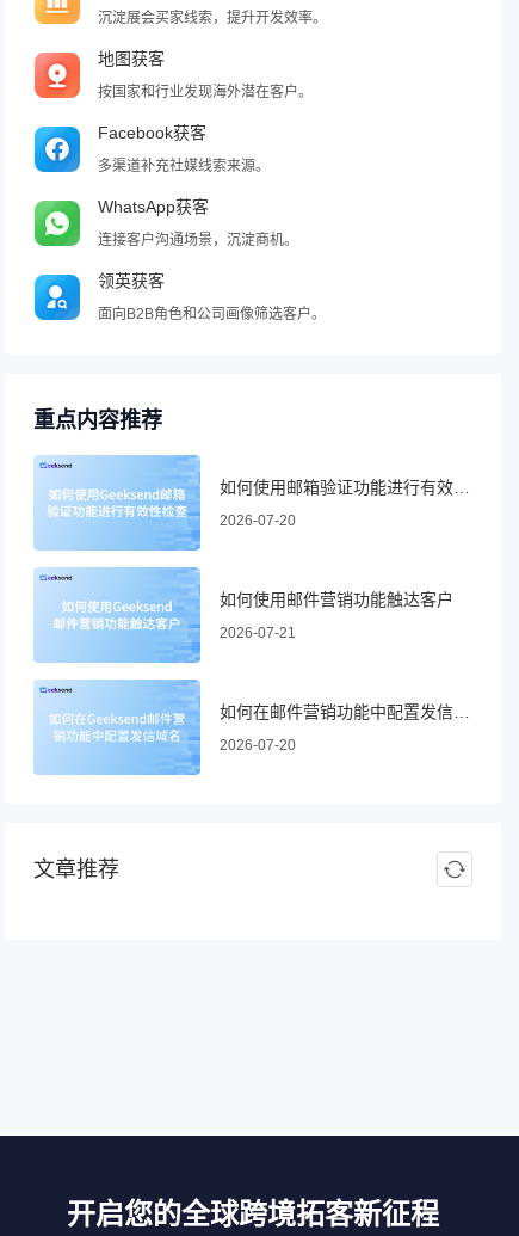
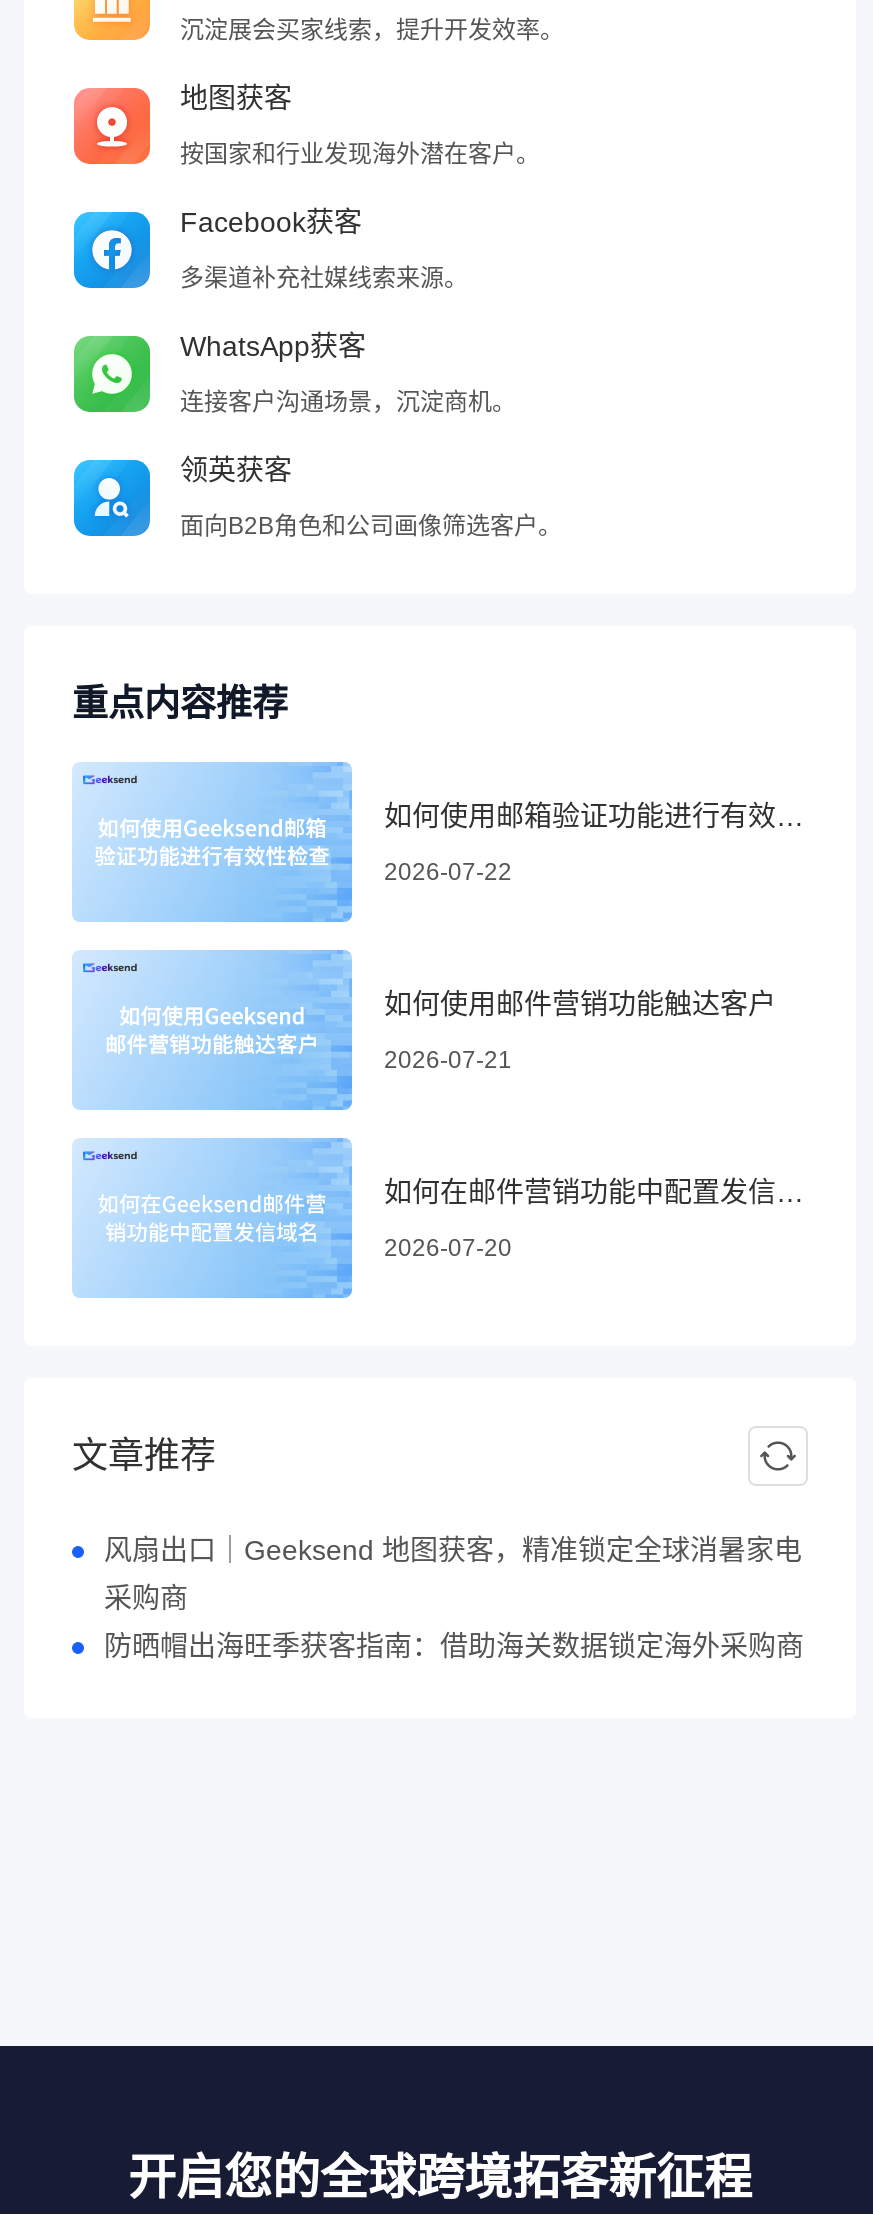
[220,512,296,529] 2026-07-20 -> [384,857,512,885] 2026-07-22
none -> [104,1534,804,1662] 风扇出口｜Geeksend 地图获客，精准锁定全球消暑家电 | 采购商 | 防晒帽出海旺季获客指南：借助海关数据锁定海外采购商

